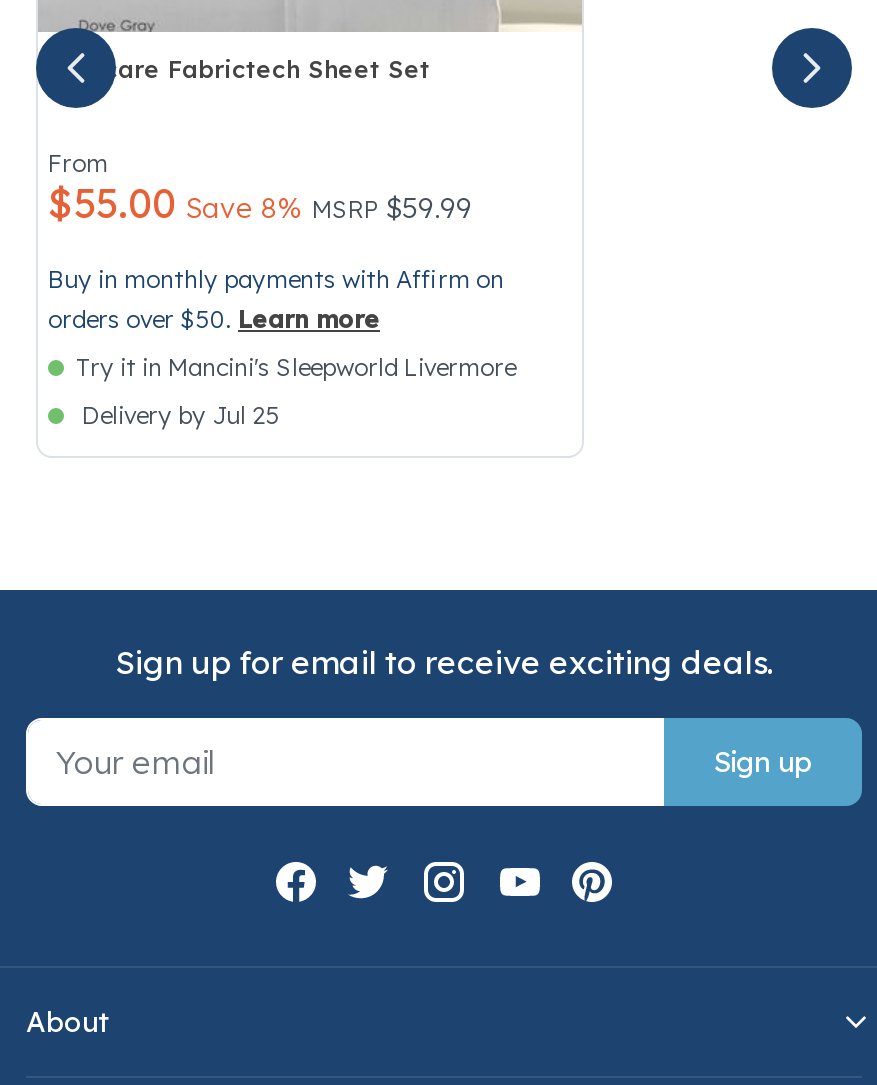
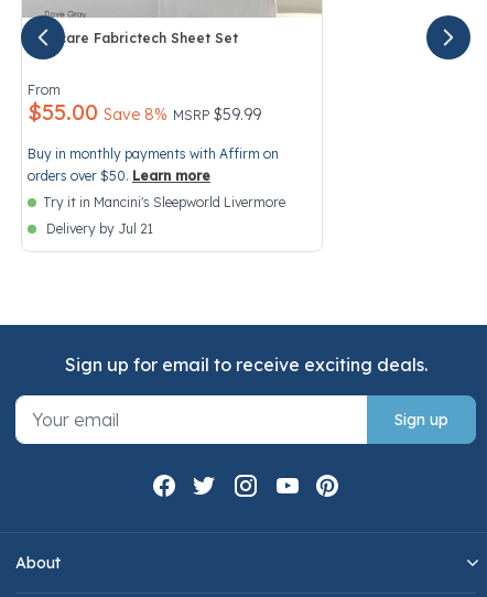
[76,400,280,430] Delivery by Jul 25 -> [43,220,153,237] Delivery by Jul 21

